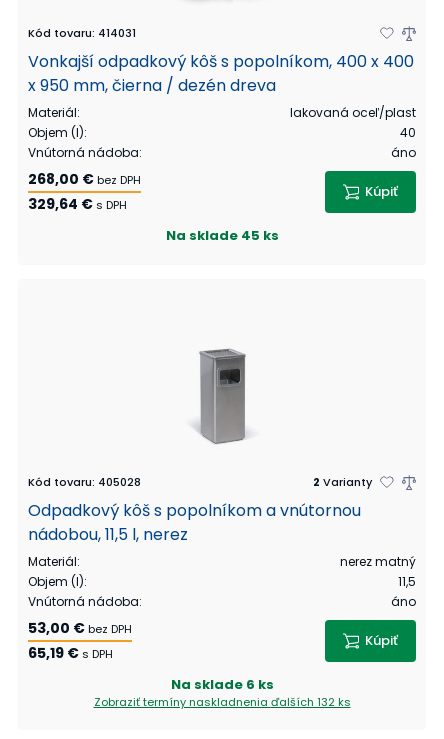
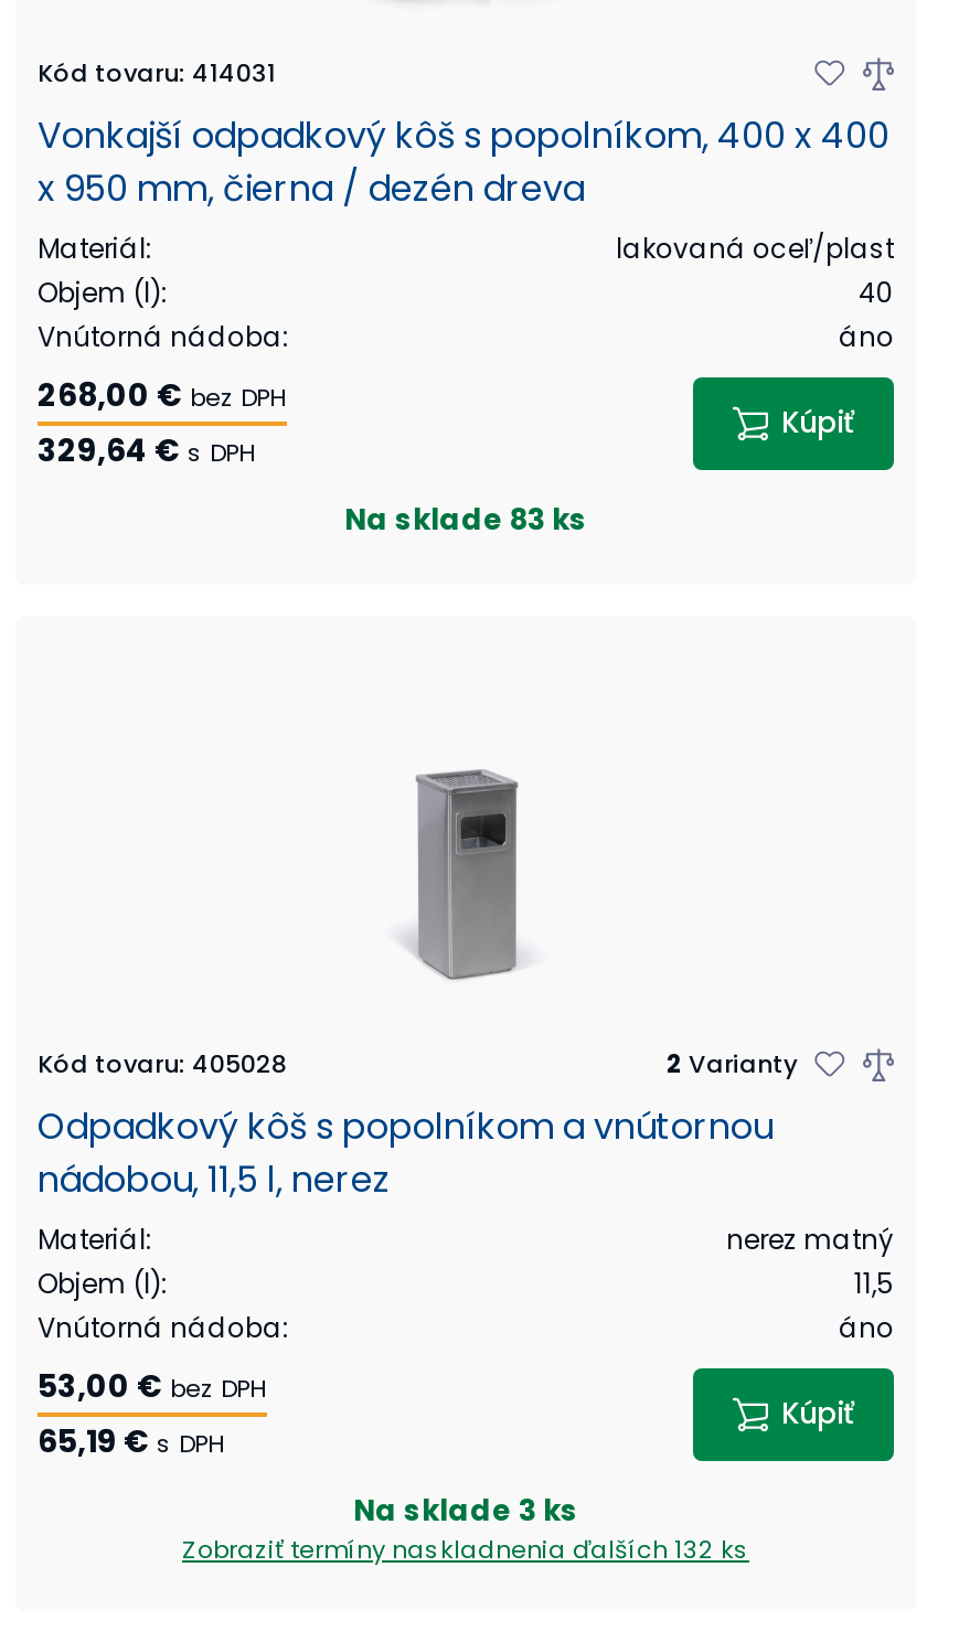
[165,226,278,245] Na sklade 45 ks -> [344,499,587,541] Na sklade 83 ks
[170,675,273,694] Na sklade 6 ks -> [353,1490,578,1532] Na sklade 3 ks

